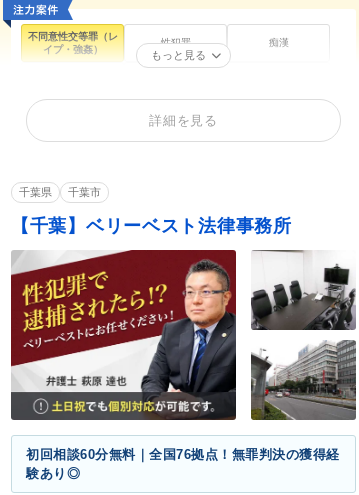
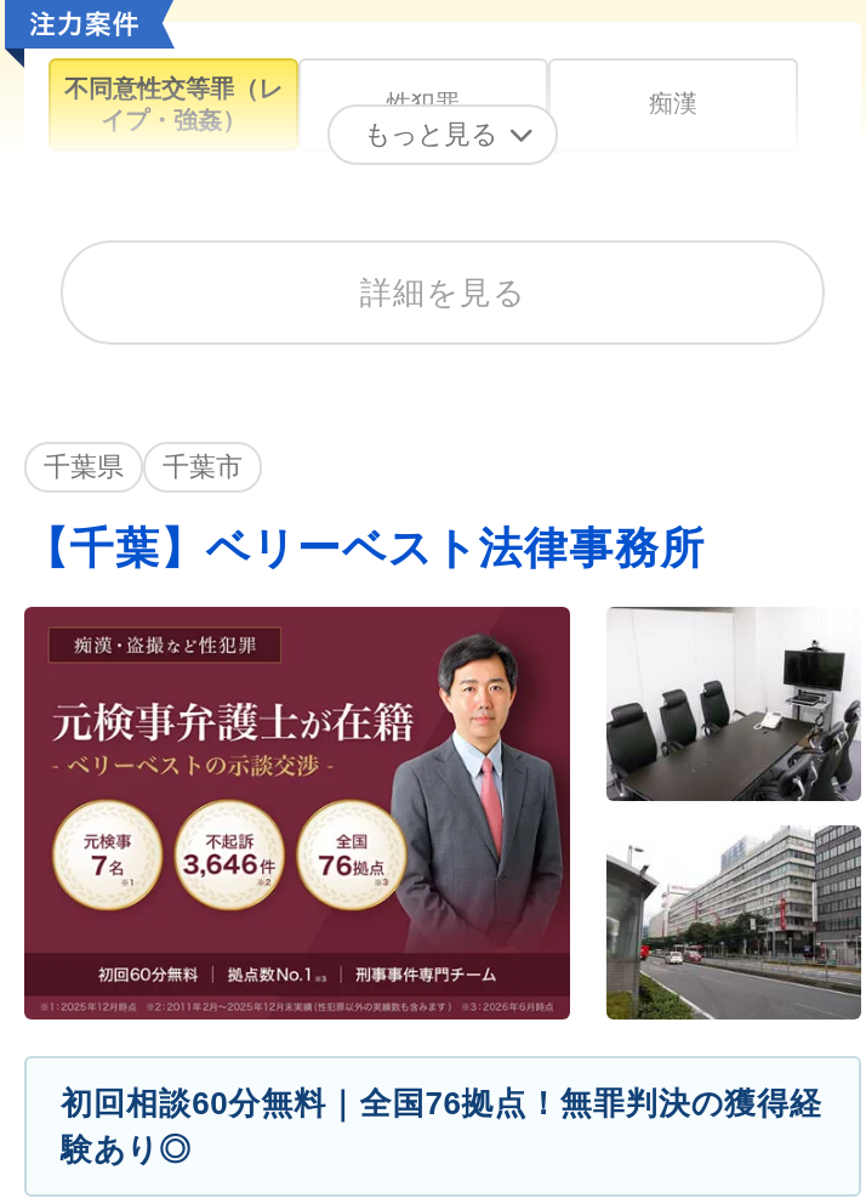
[11,250,237,420] [image] -> [22,604,572,1020] [image]

